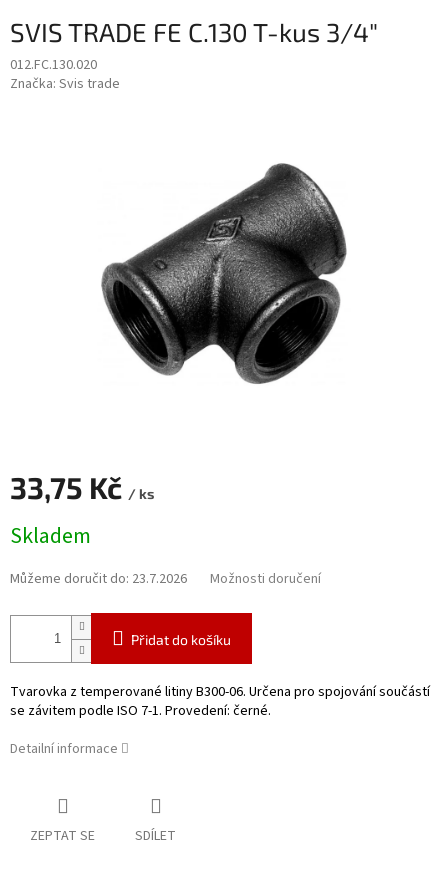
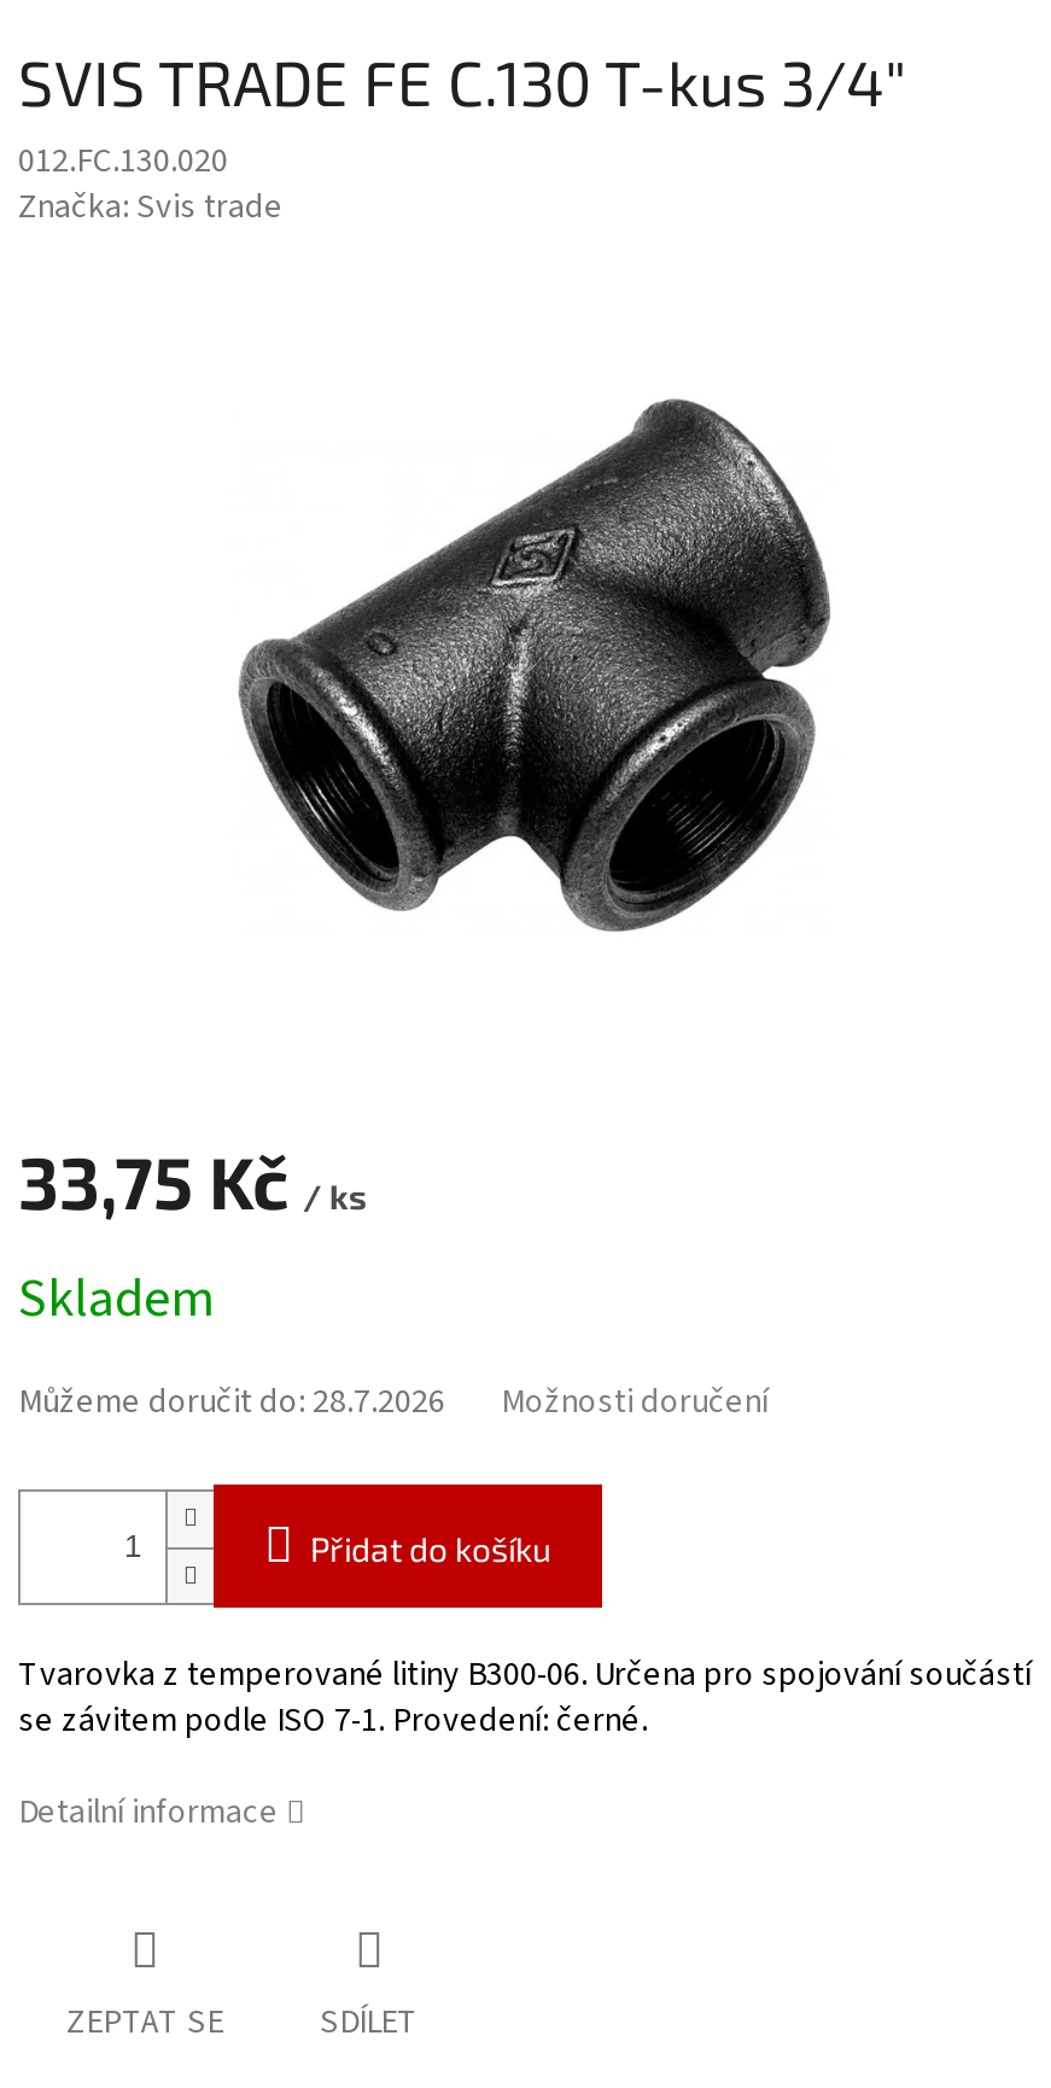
[10,569,187,589] Můžeme doručit do: 23.7.2026 -> [18,1379,445,1428] Můžeme doručit do: 28.7.2026

